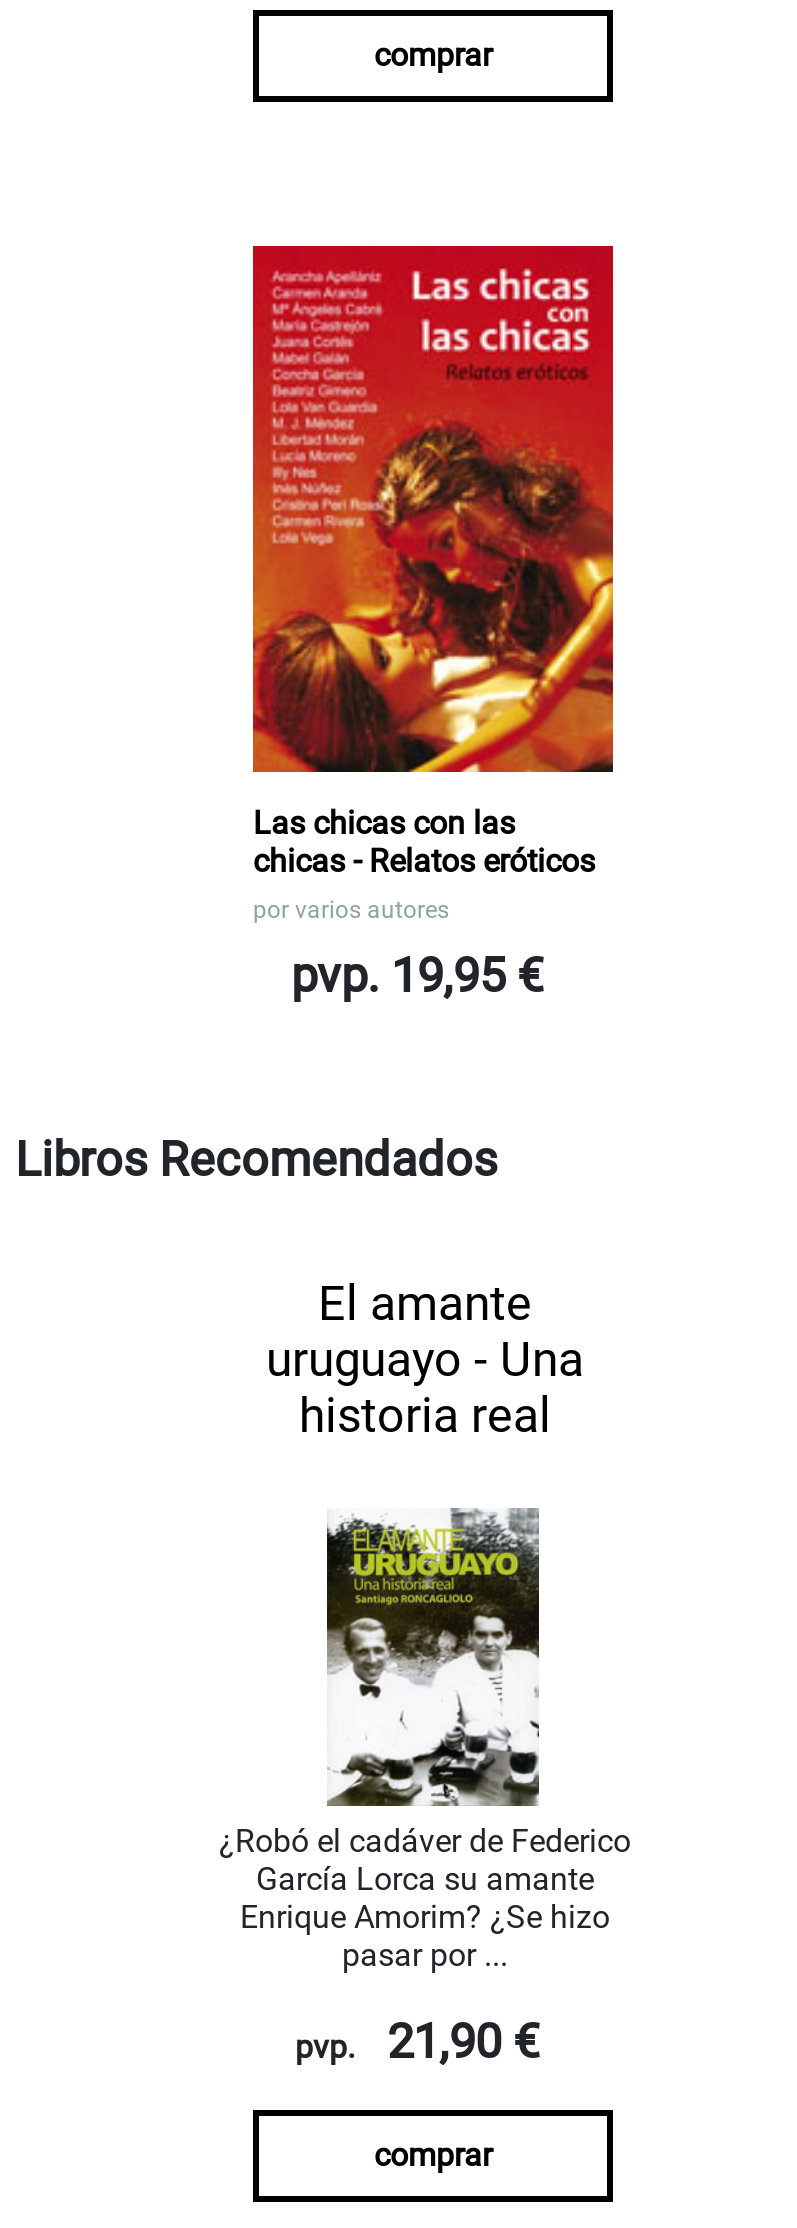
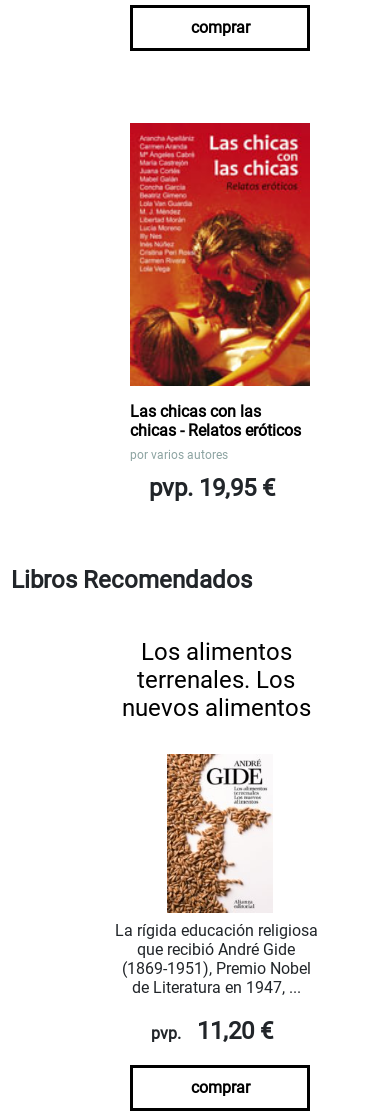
[266,1277,584,1445] El amante | uruguayo - Una | historia real -> [121,638,310,722] Los alimentos | terrenales. Los | nuevos alimentos
[219,1506,631,1975] [image] | ¿Robó el cadáver de Federico | García Lorca su amante | Enrique Amorim? ¿Se hizo | pasar por ... -> [114,753,317,997] [image] | La rígida educación religiosa | que recibió André Gide | (1869-1951), Premio Nobel | de Literatura en 1947, ...
[295,2015,539,2071] pvp. 21,90 € -> [151,1017,273,1045] pvp. 11,20 €

